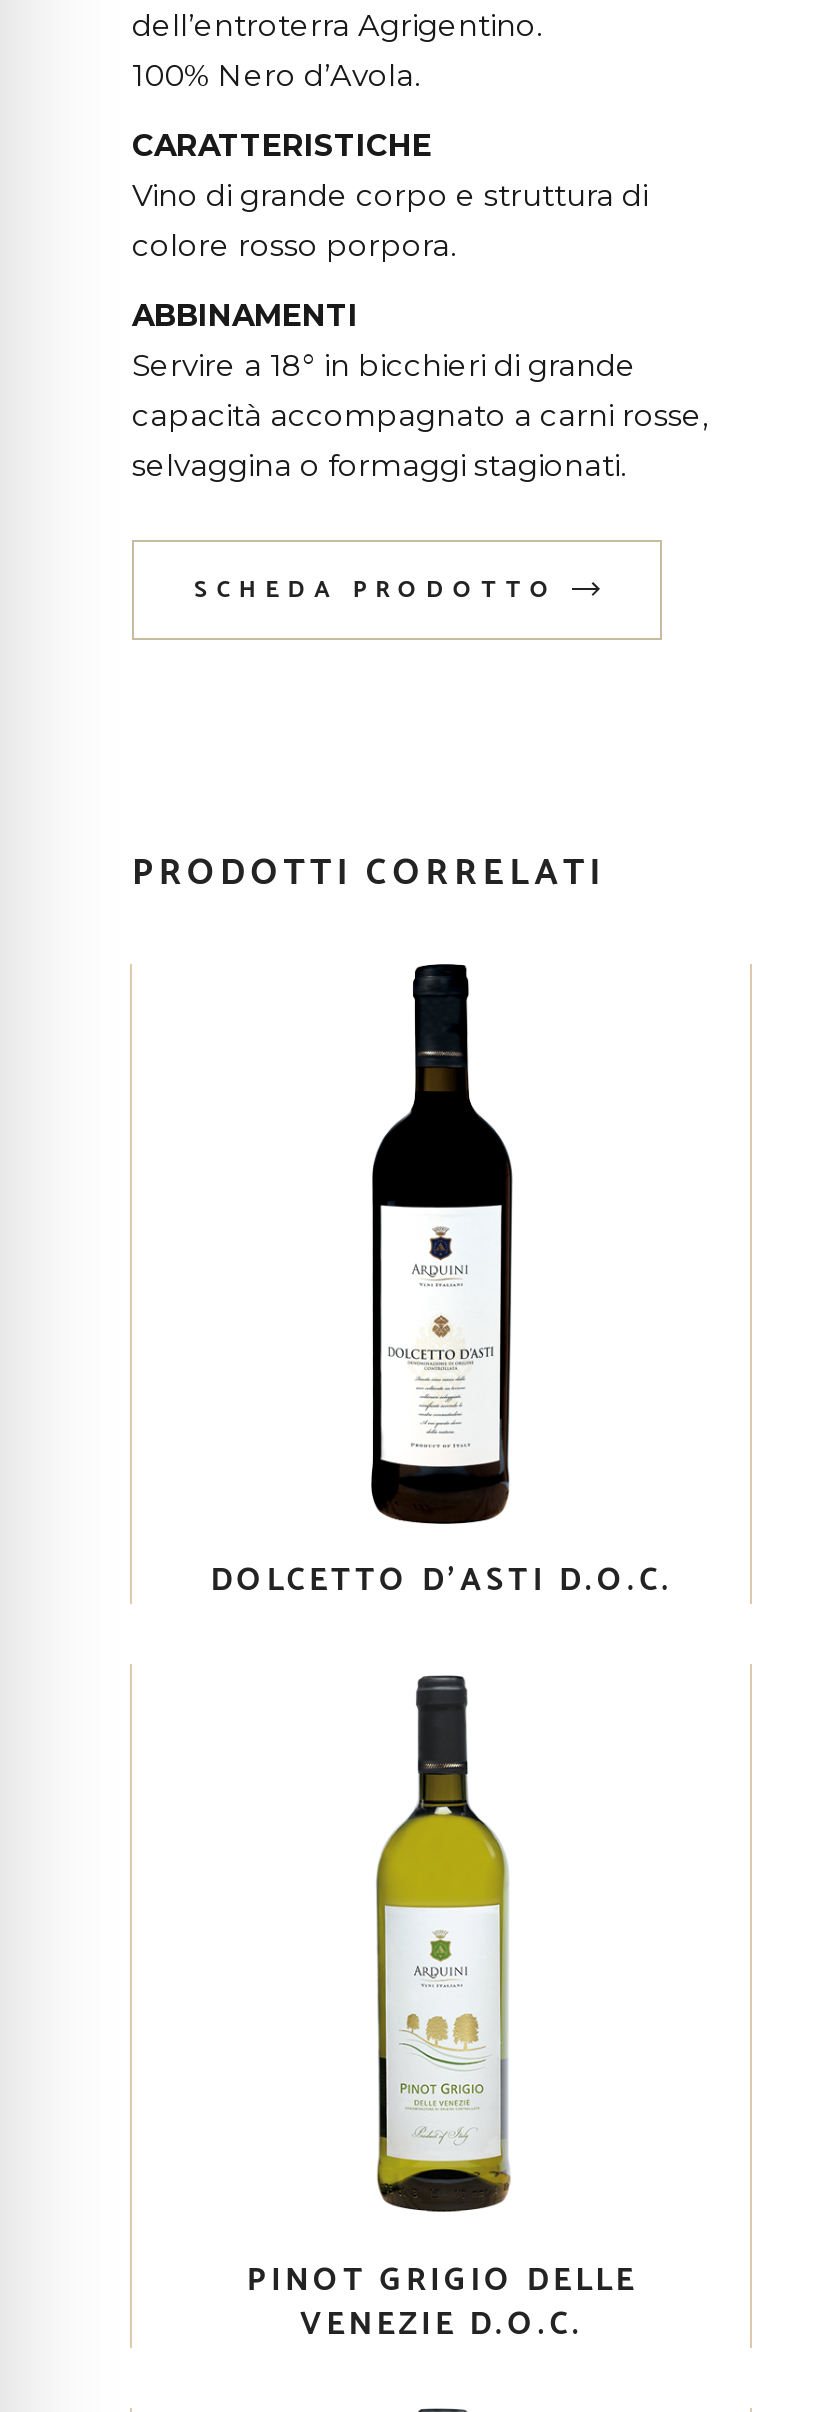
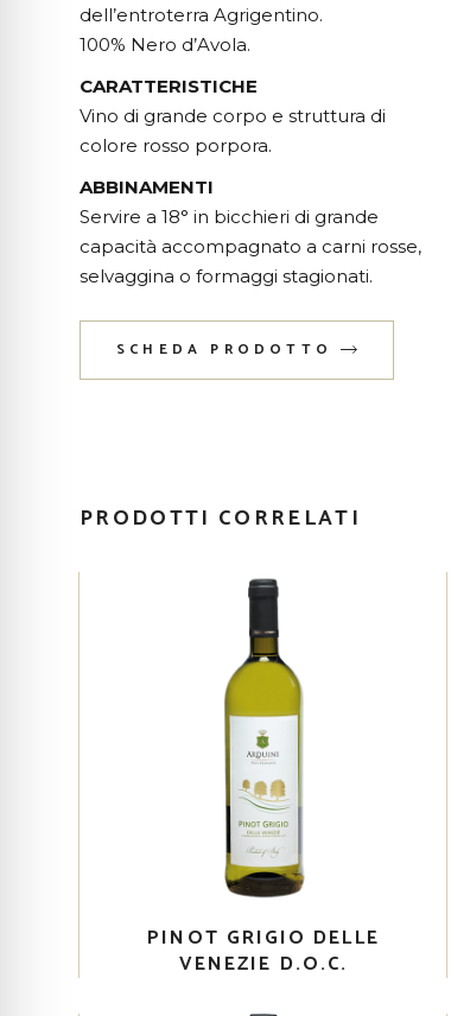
[210,962,674,1607] [image] | DOLCETTO D’ASTI D.O.C. -> none

